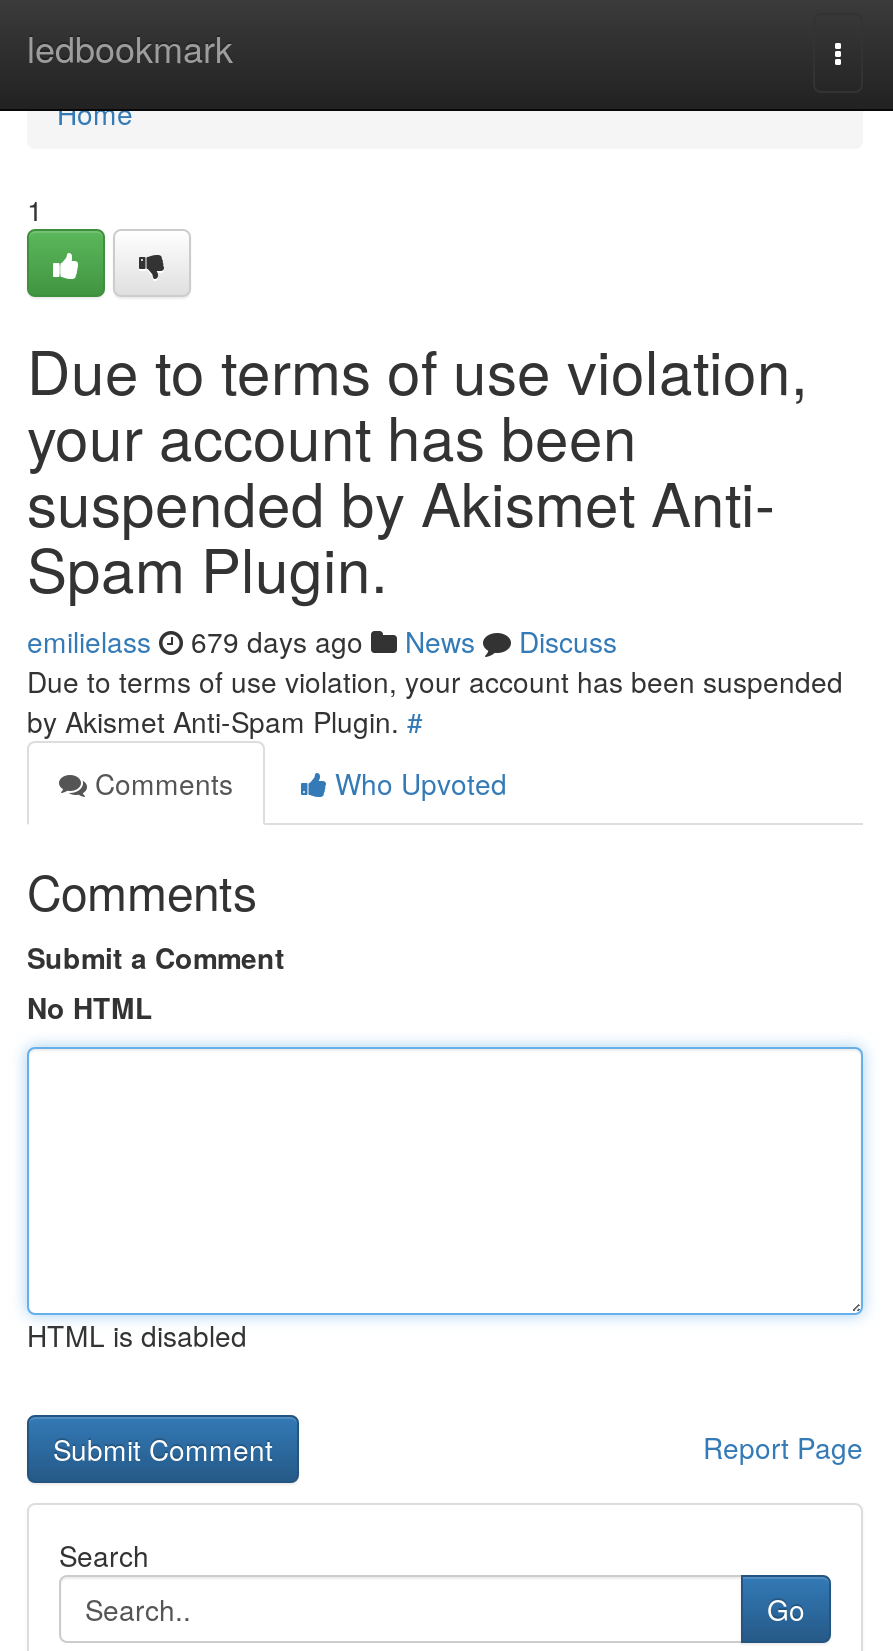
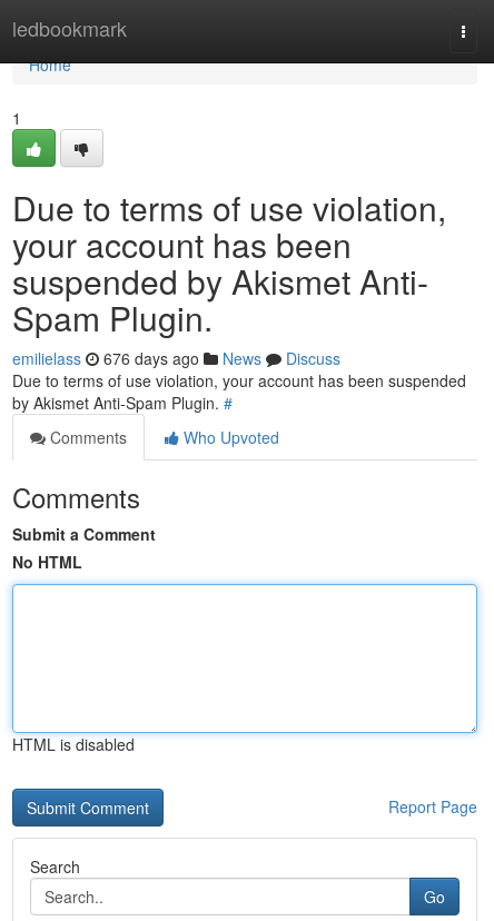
[27,621,617,661] emilielass 679 days ago News Discuss -> [12,347,340,369] emilielass 676 days ago News Discuss

